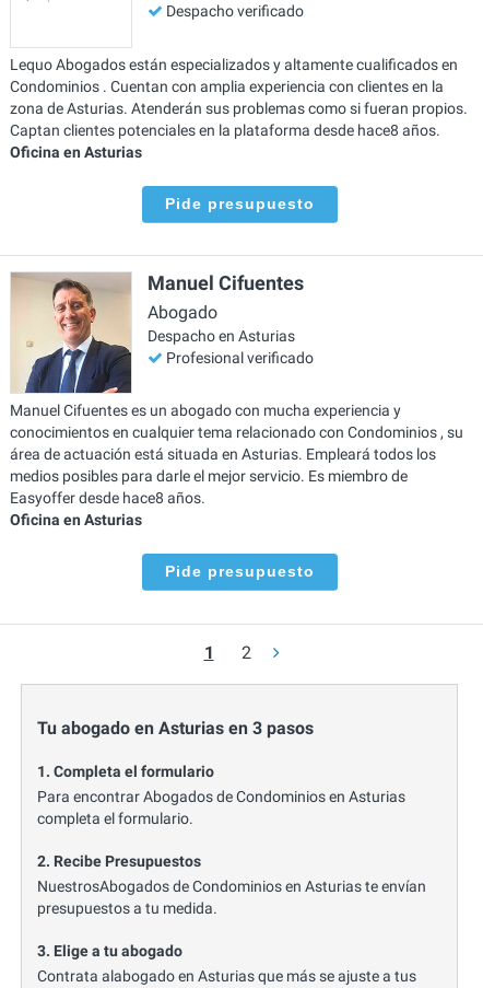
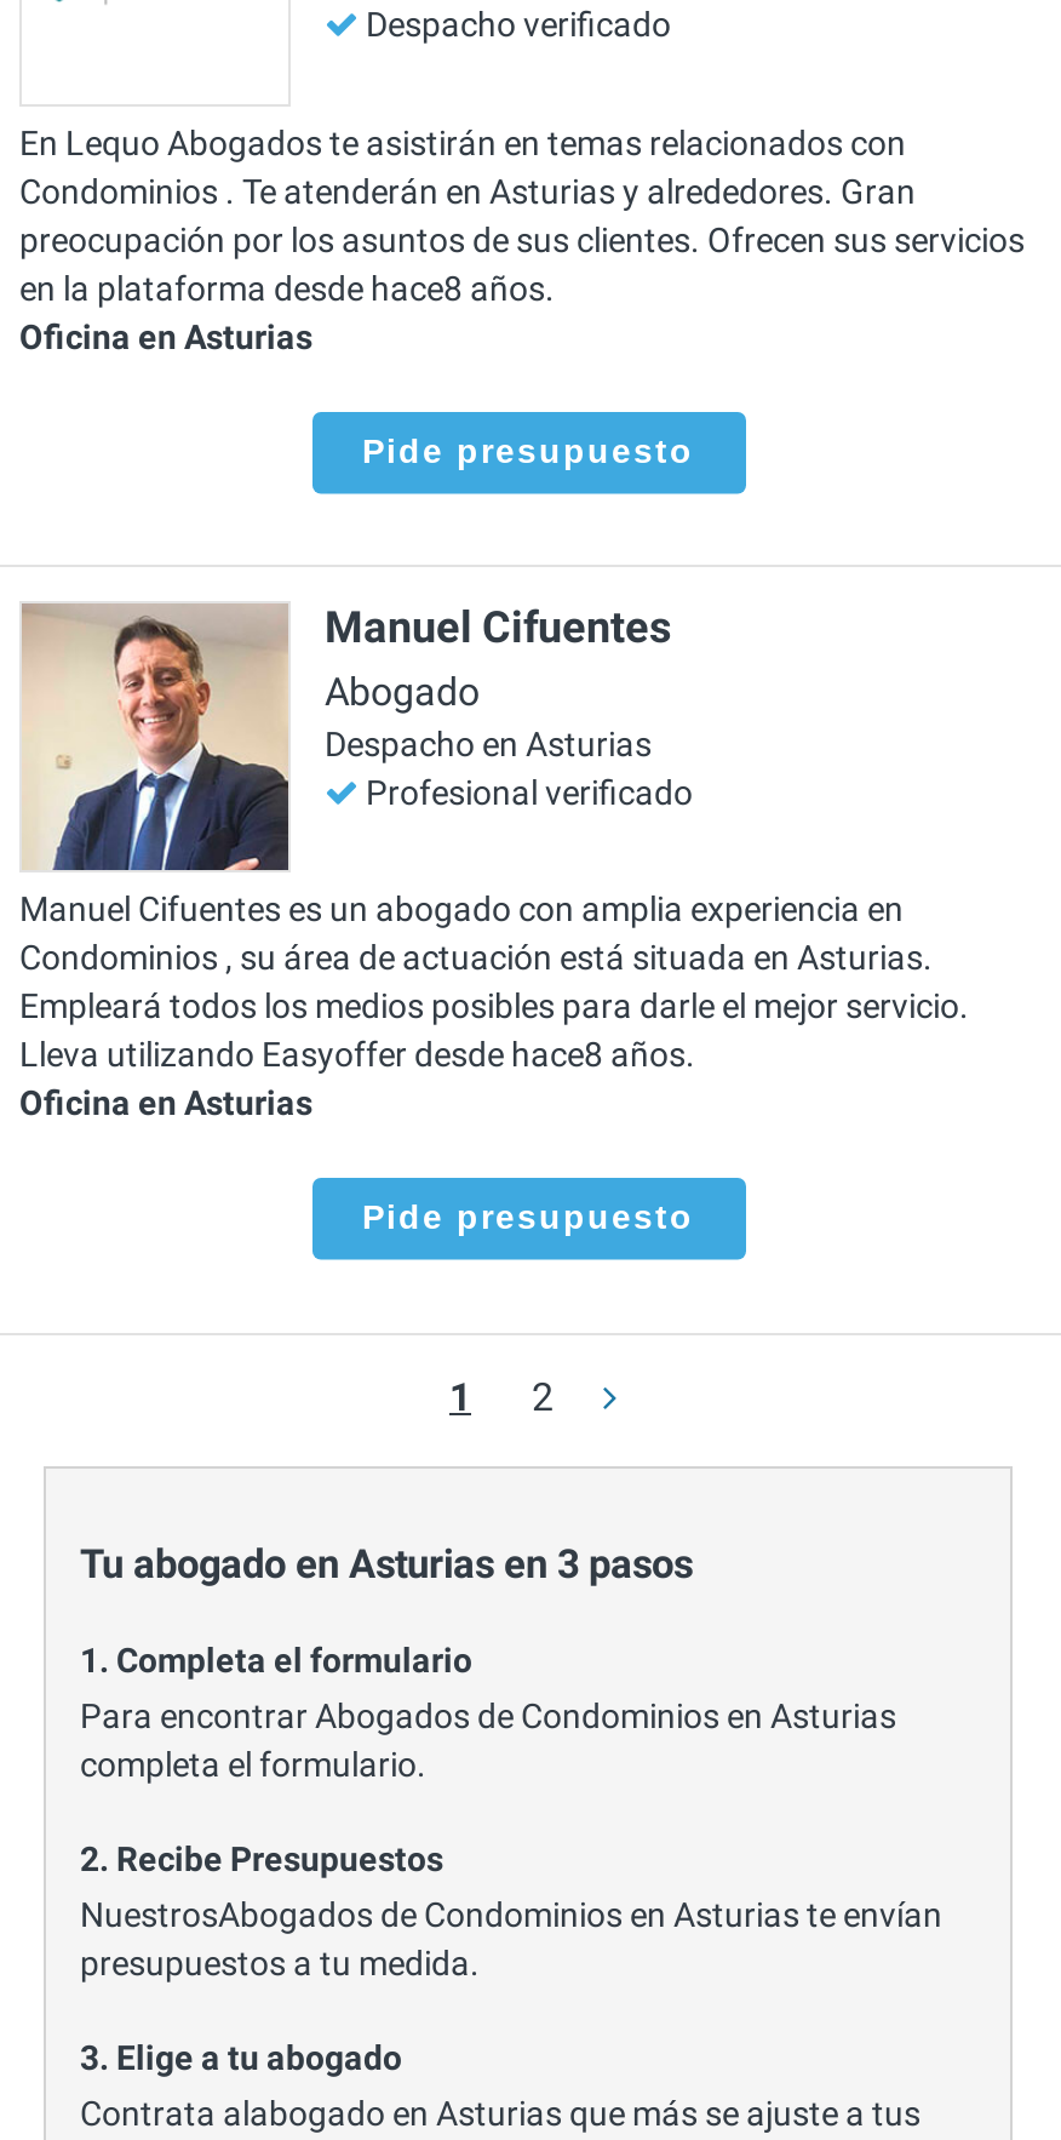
[10,56,468,139] Lequo Abogados están especializados y altamente cualificados en | Condominios . Cuentan con amplia experiencia con clientes en la | zona de Asturias. Atenderán sus problemas como si fueran propios. | Captan clientes potenciales en la plataforma desde hace8 años. -> [19,123,1025,307] En Lequo Abogados te asistirán en temas relacionados con | Condominios . Te atenderán en Asturias y alrededores. Gran | preocupación por los asuntos de sus clientes. Ofrecen sus servicios | en la plataforma desde hace8 años.
[10,402,463,507] Manuel Cifuentes es un abogado con mucha experiencia y | conocimientos en cualquier tema relacionado con Condominios , su | área de actuación está situada en Asturias. Empleará todos los | medios posibles para darle el mejor servicio. Es miembro de | Easyoffer desde hace8 años. -> [19,890,969,1074] Manuel Cifuentes es un abogado con amplia experiencia en | Condominios , su área de actuación está situada en Asturias. | Empleará todos los medios posibles para darle el mejor servicio. | Lleva utilizando Easyoffer desde hace8 años.

